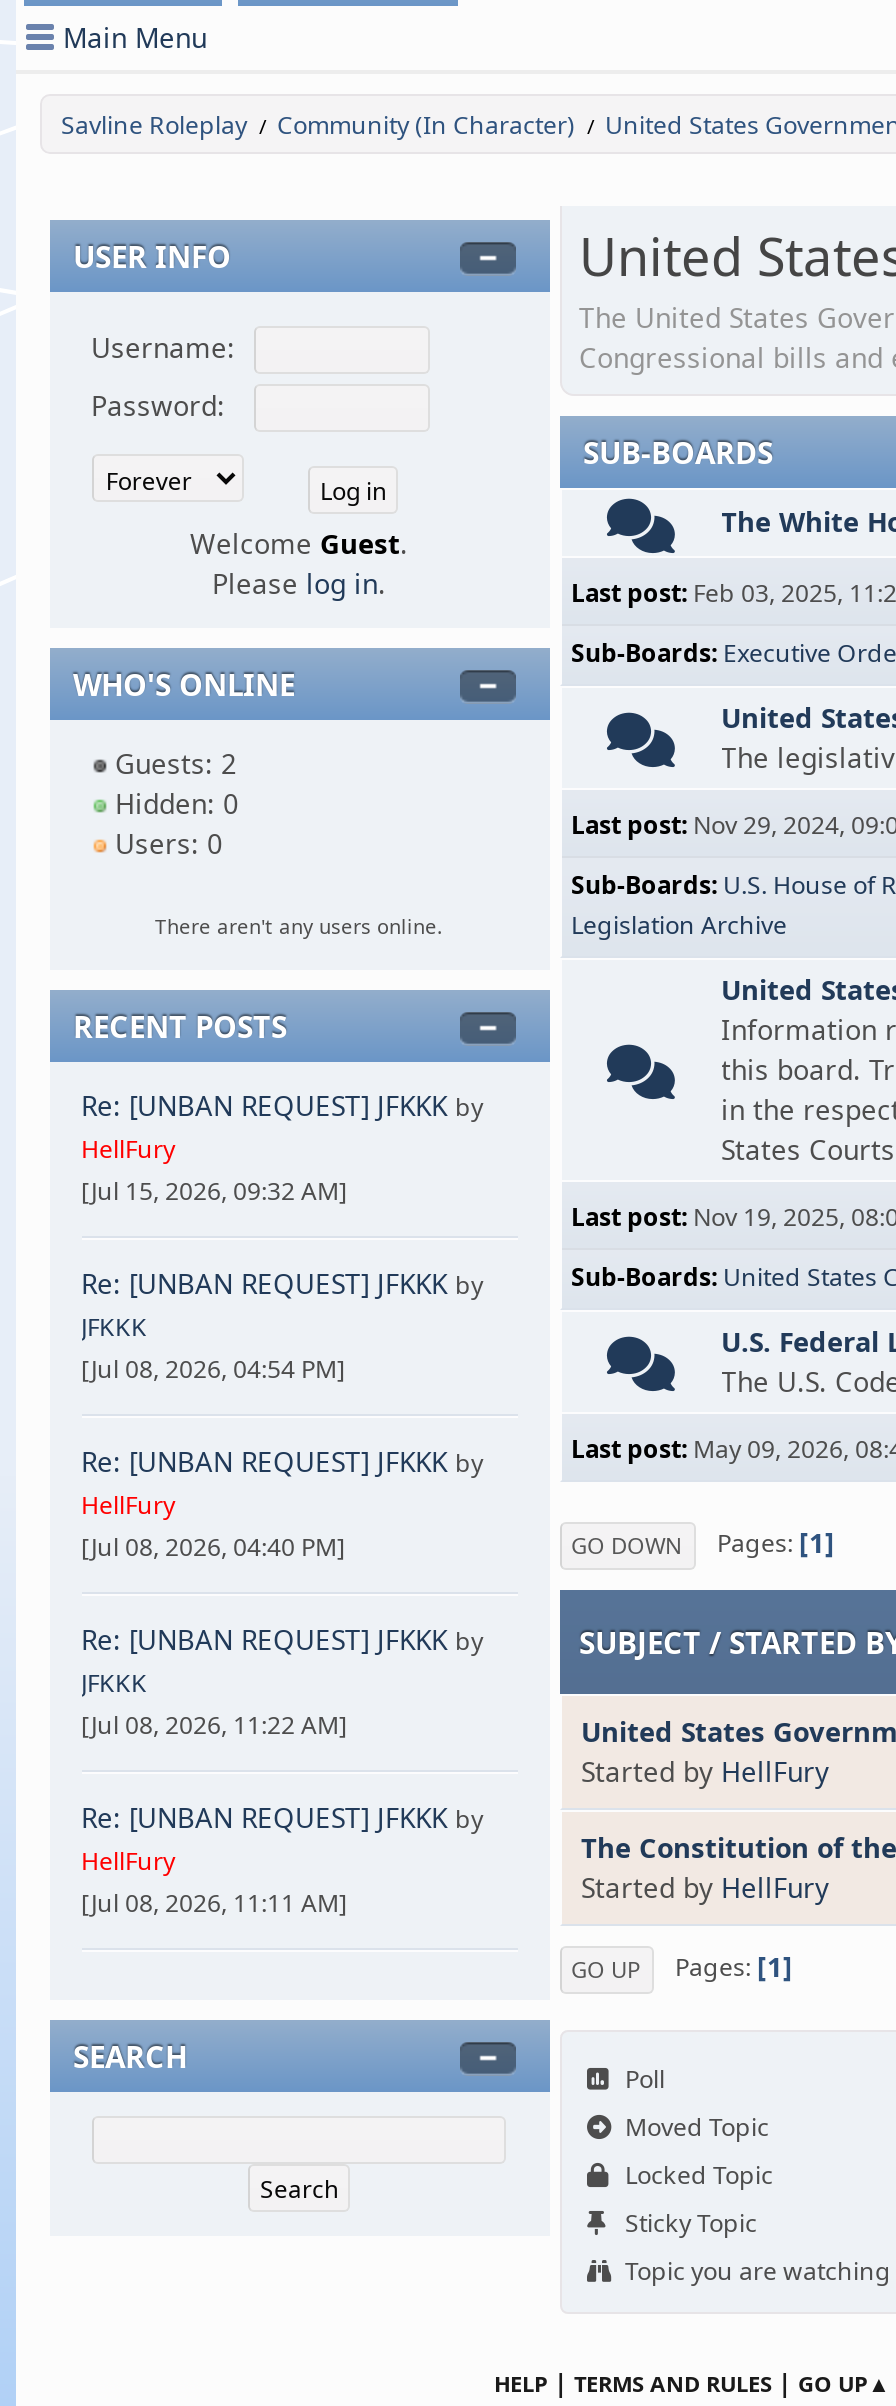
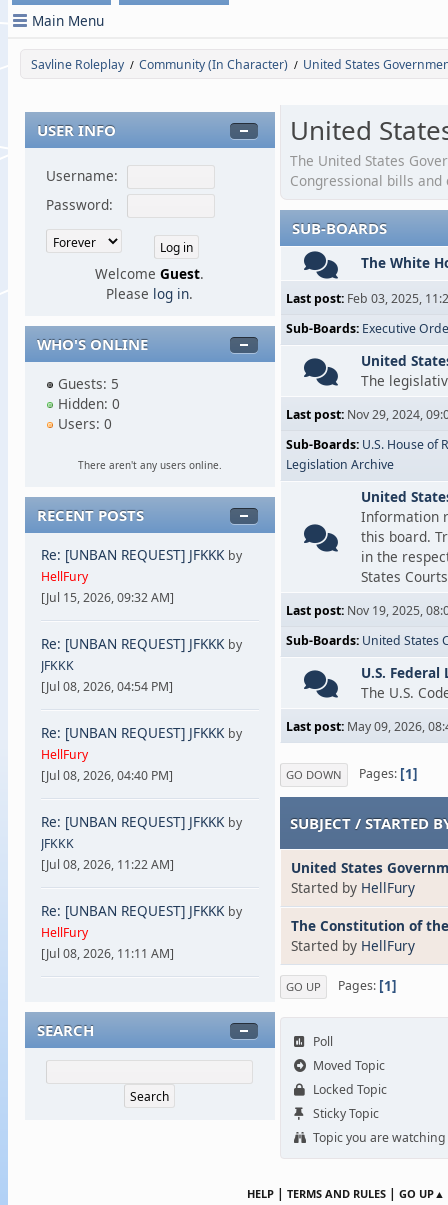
[107,745,237,783] Guests: 2 -> [53,374,118,393] Guests: 5

